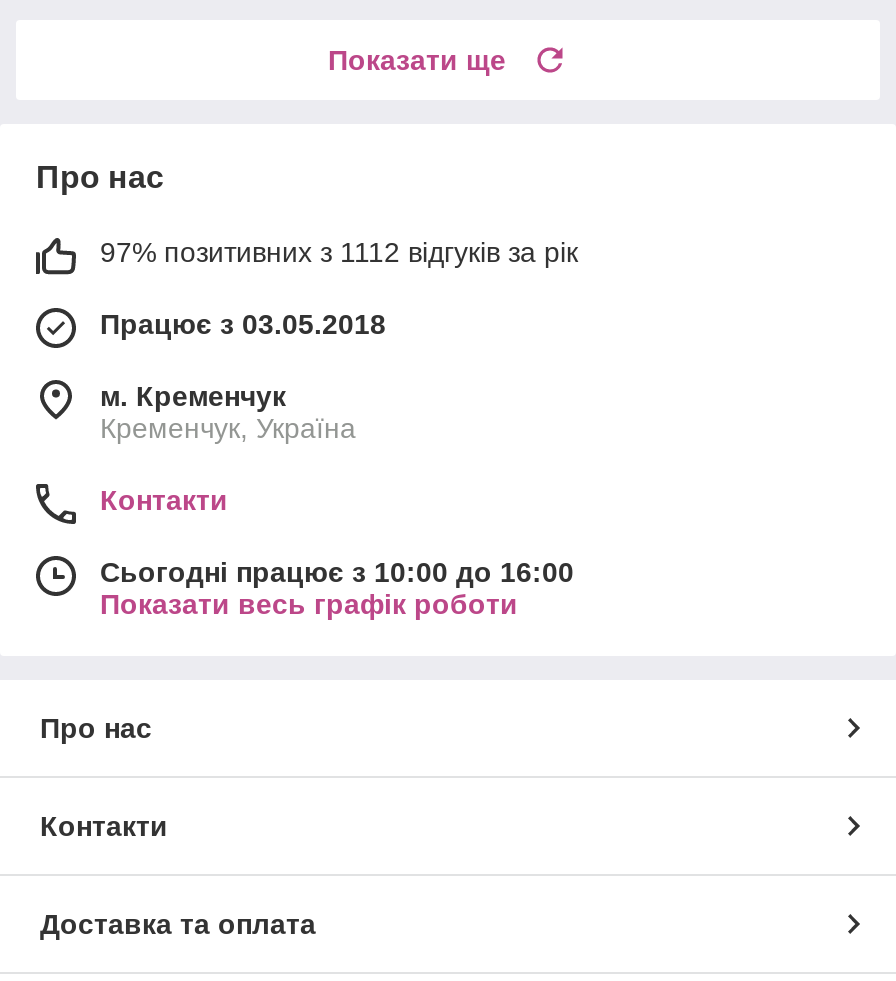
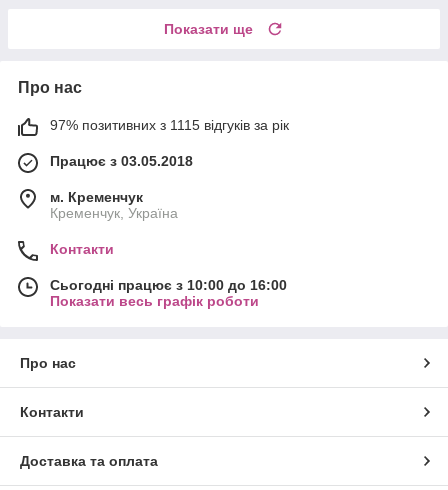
[100,236,578,268] 97% позитивних з 1112 відгуків за рік -> [50,117,289,133] 97% позитивних з 1115 відгуків за рік

